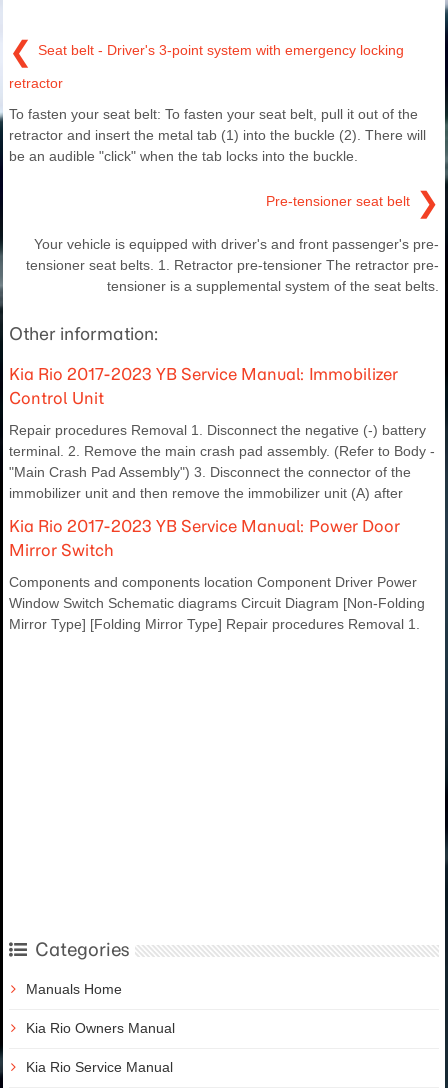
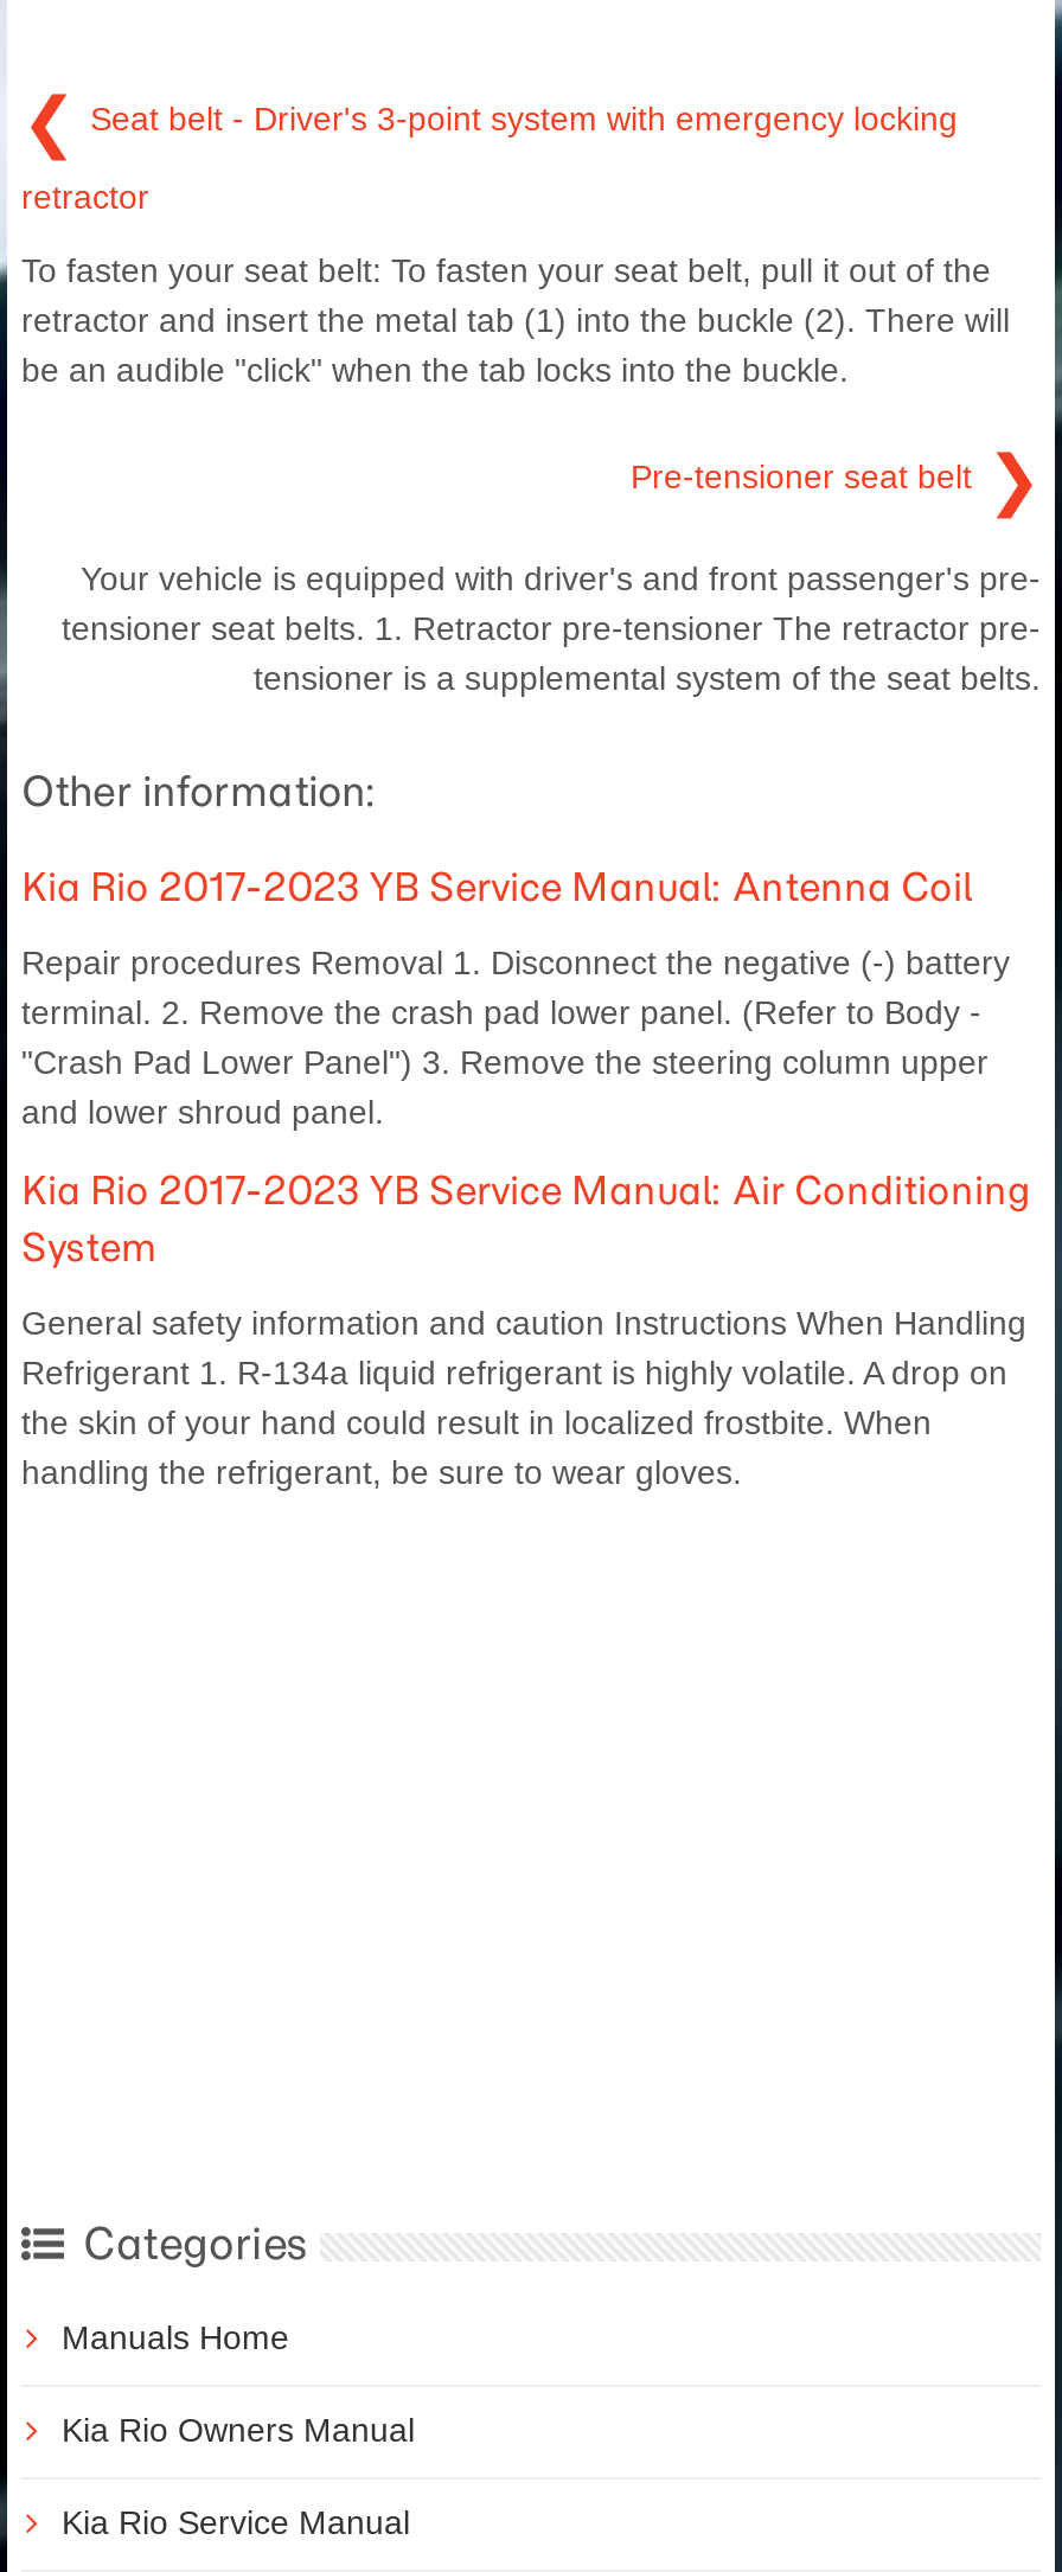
[9,363,398,407] Kia Rio 2017-2023 YB Service Manual: Immobilizer | Control Unit -> [21,862,974,909] Kia Rio 2017-2023 YB Service Manual: Antenna Coil
moved [9,421,426,437] -> [21,942,1010,980]: Repair procedures Removal 1. Disconnect the negative (-) battery
[9,442,435,500] terminal. 2. Remove the main crash pad assembly. (Refer to Body - | "Main Crash Pad Assembly") 3. Disconnect the connector of the | immobilizer unit and then remove the immobilizer unit (A) after -> [21,992,989,1130] terminal. 2. Remove the crash pad lower panel. (Refer to Body - | "Crash Pad Lower Panel") 3. Remove the steering column upper | and lower shroud panel.
[9,515,400,559] Kia Rio 2017-2023 YB Service Manual: Power Door | Mirror Switch -> [21,1165,1031,1269] Kia Rio 2017-2023 YB Service Manual: Air Conditioning | System
[9,573,425,631] Components and components location Component Driver Power | Window Switch Schematic diagrams Circuit Diagram [Non-Folding | Mirror Type] [Folding Mirror Type] Repair procedures Removal 1. -> [21,1303,1026,1490] General safety information and caution Instructions When Handling | Refrigerant 1. R-134a liquid refrigerant is highly volatile. A drop on | the skin of your hand could result in localized frostbite. When | handling the refrigerant, be sure to wear gloves.

